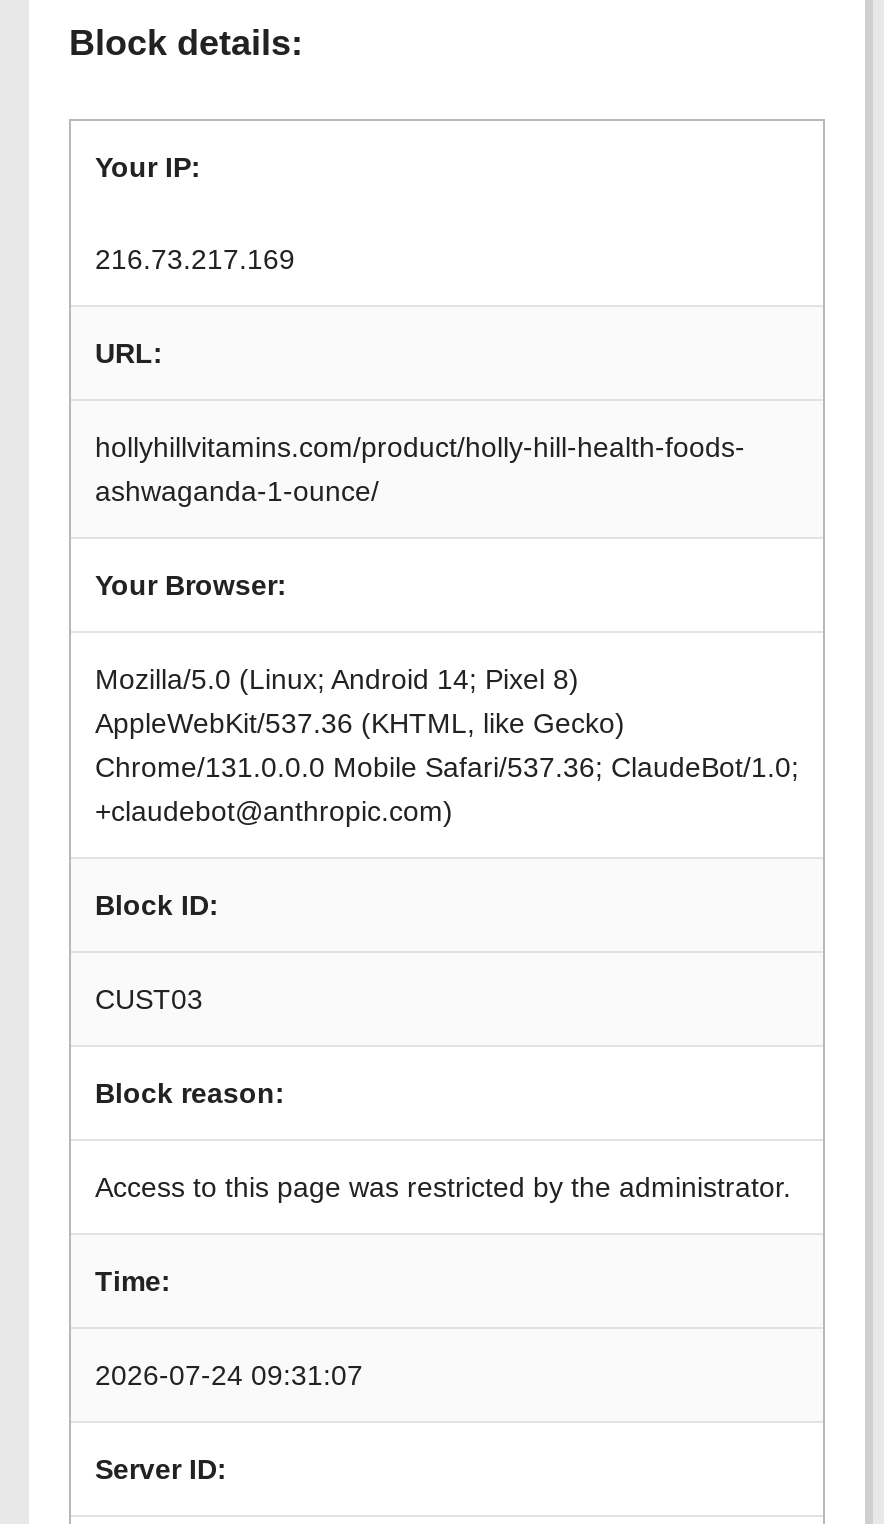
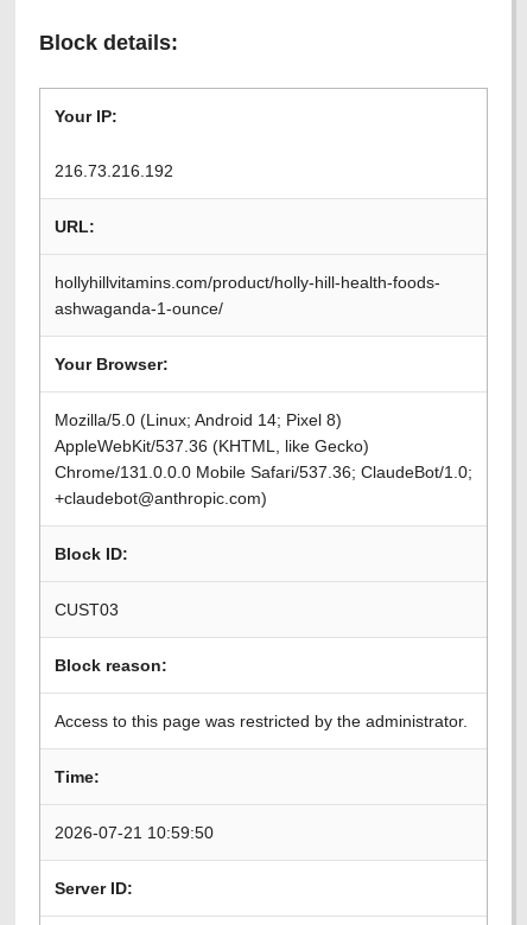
[95,243,295,275] 216.73.217.169 -> [55,161,173,180] 216.73.216.192
[95,1359,363,1391] 2026-07-24 09:31:07 -> [55,823,214,842] 2026-07-21 10:59:50

